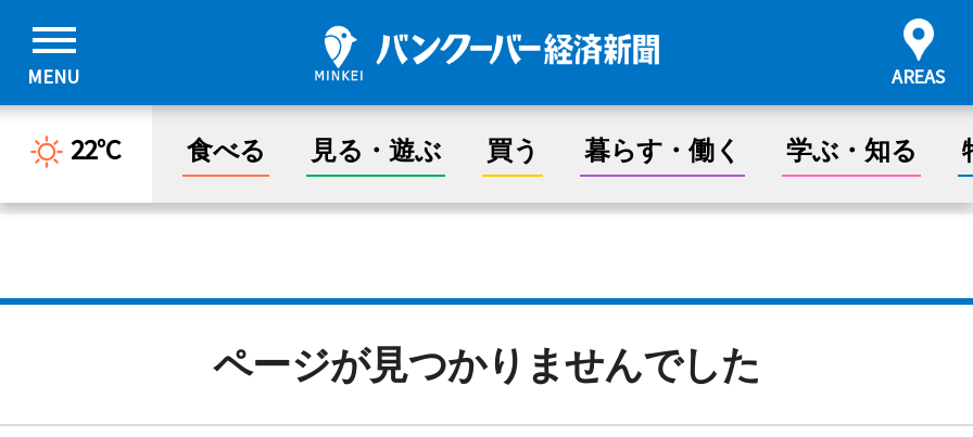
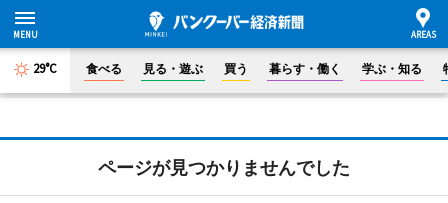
[71,132,123,169] 22°C -> [32,60,56,77] 29°C

